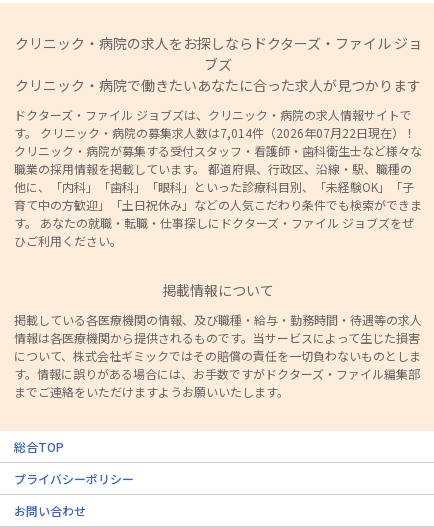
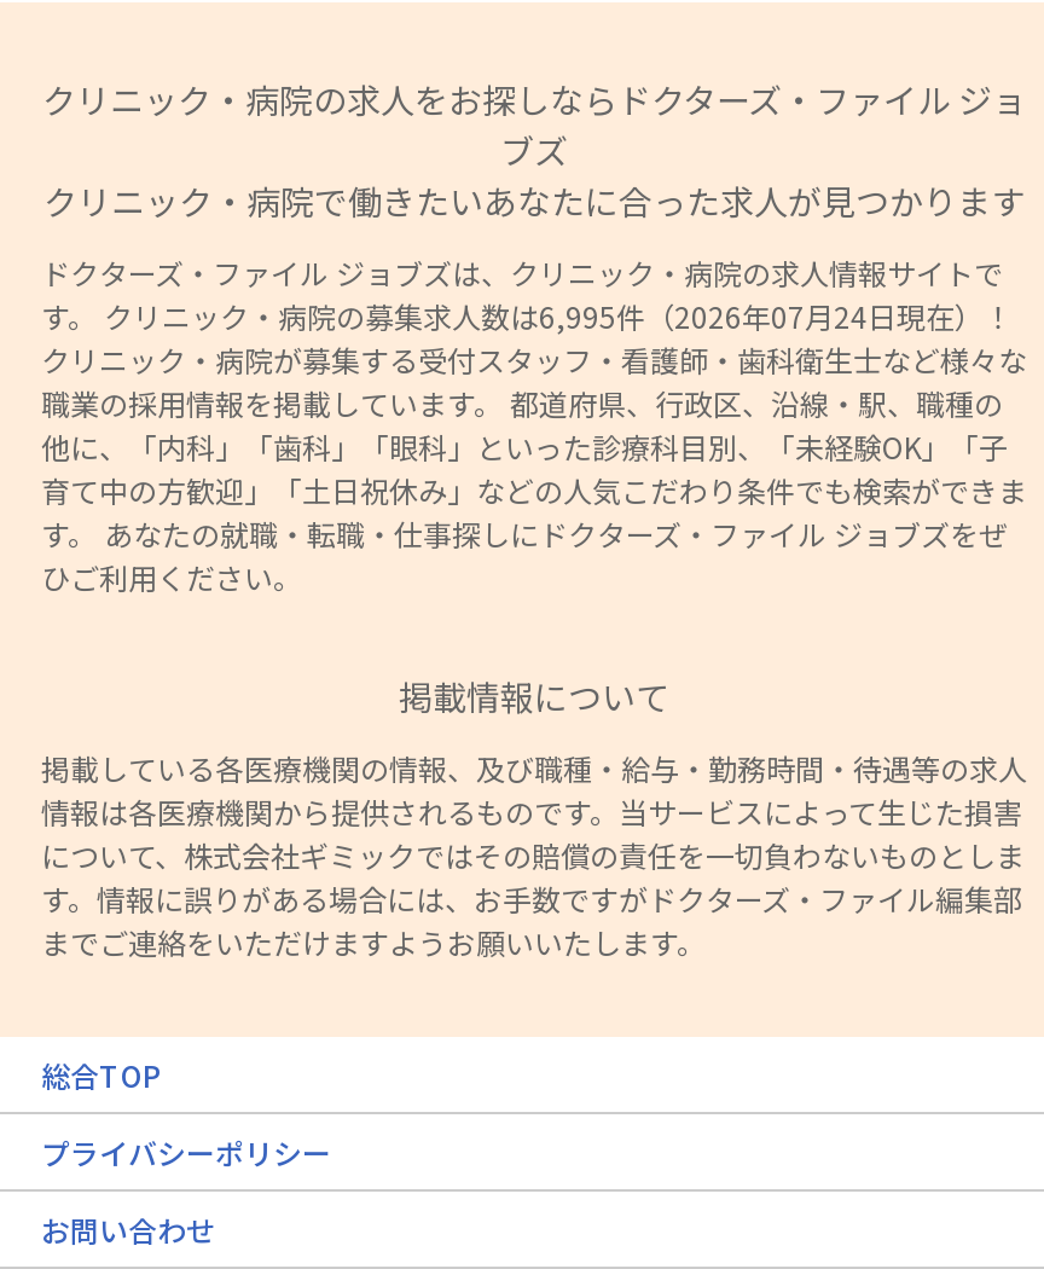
[14,124,416,141] す。 クリニック・病院の募集求人数は7,014件（2026年07月22日現在）！ -> [41,296,1013,337] す。 クリニック・病院の募集求人数は6,995件（2026年07月24日現在）！

